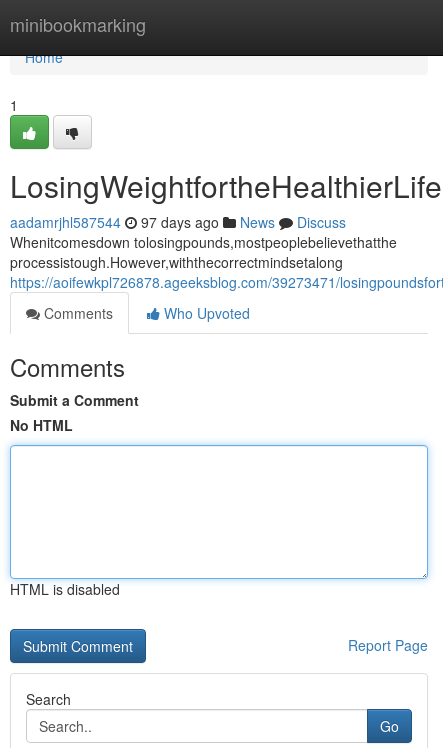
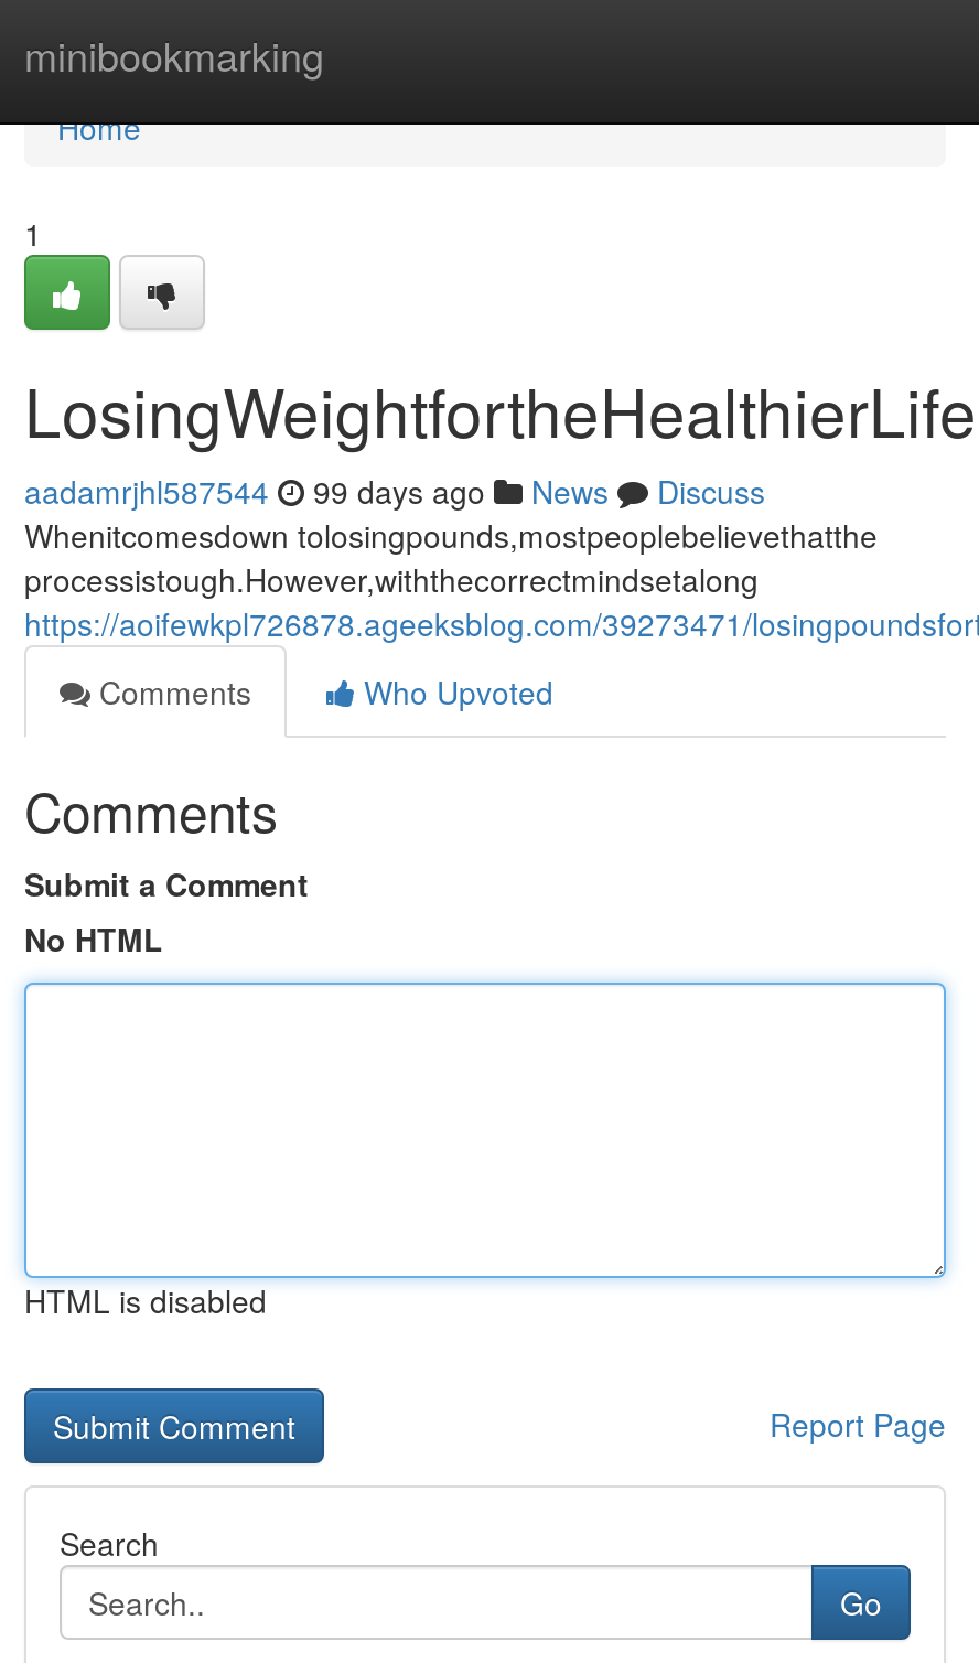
[10,212,346,232] aadamrjhl587544 97 days ago News Discuss -> [24,469,765,513] aadamrjhl587544 99 days ago News Discuss

